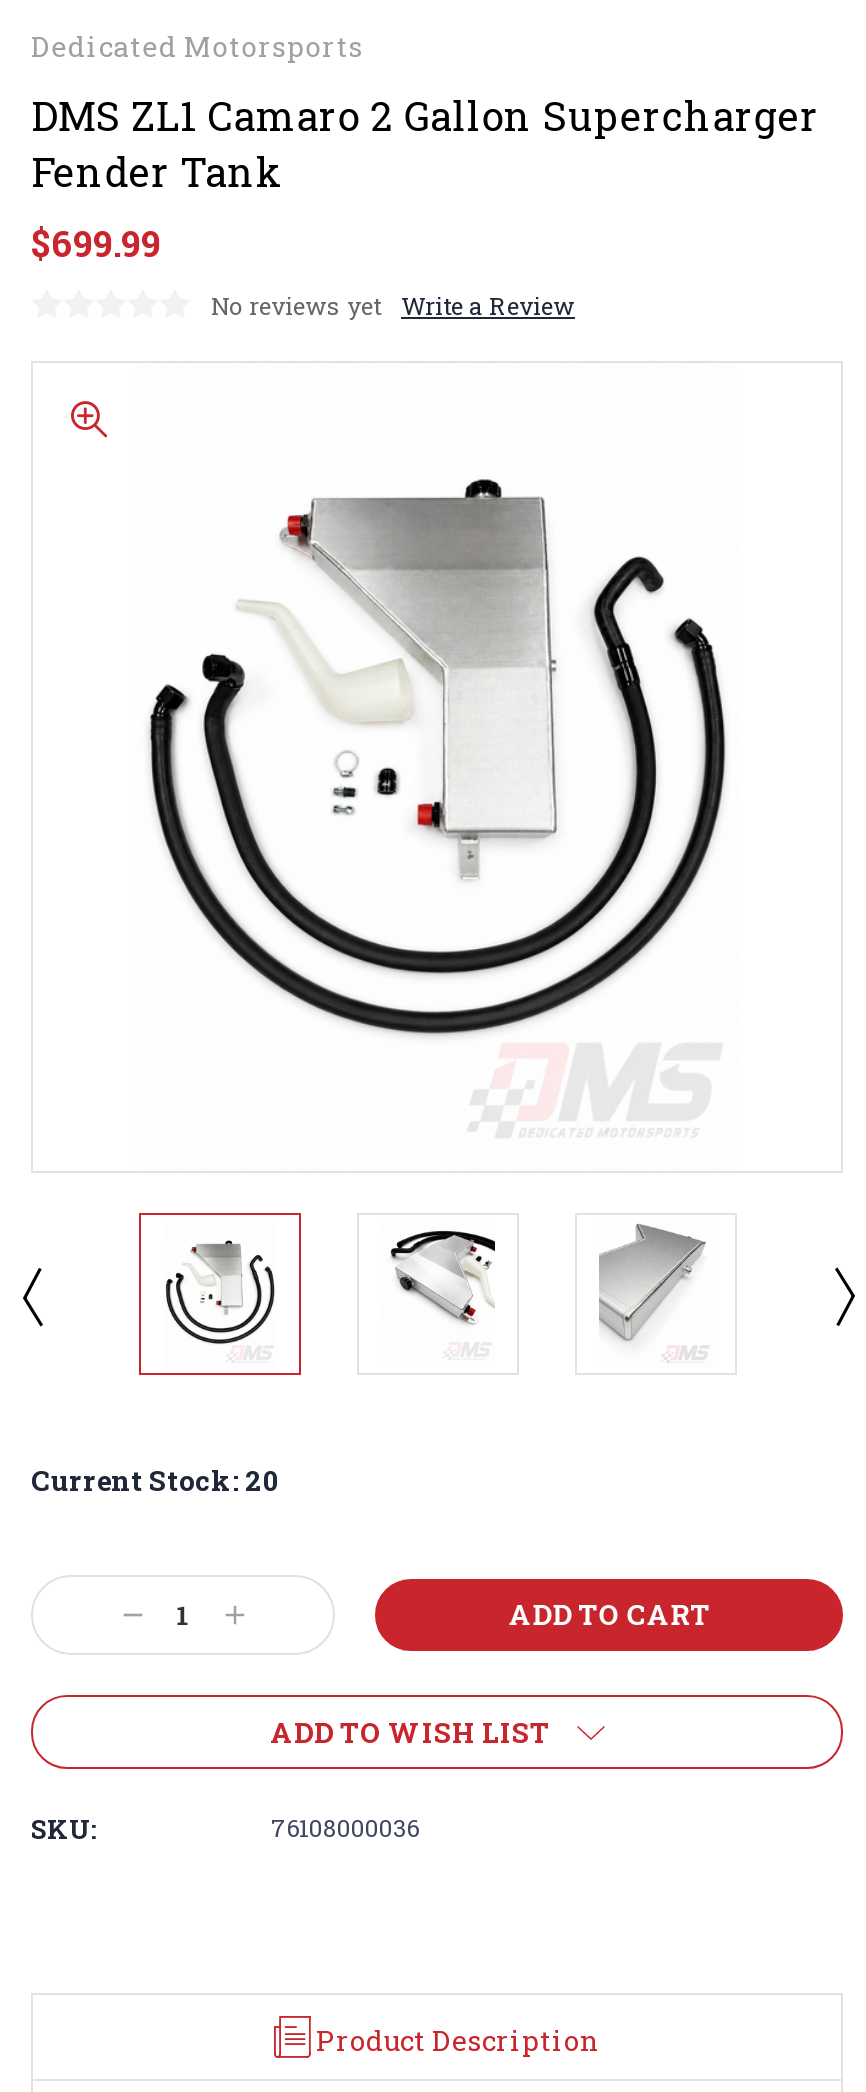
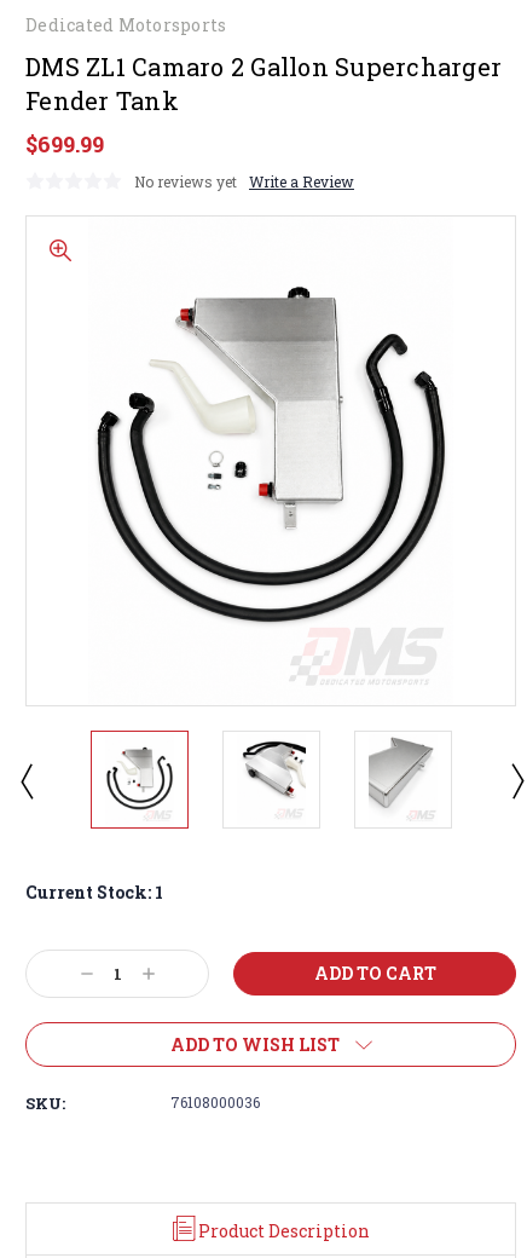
[31,1461,281,1499] Current Stock: 20 -> [25,881,163,904] Current Stock: 1

